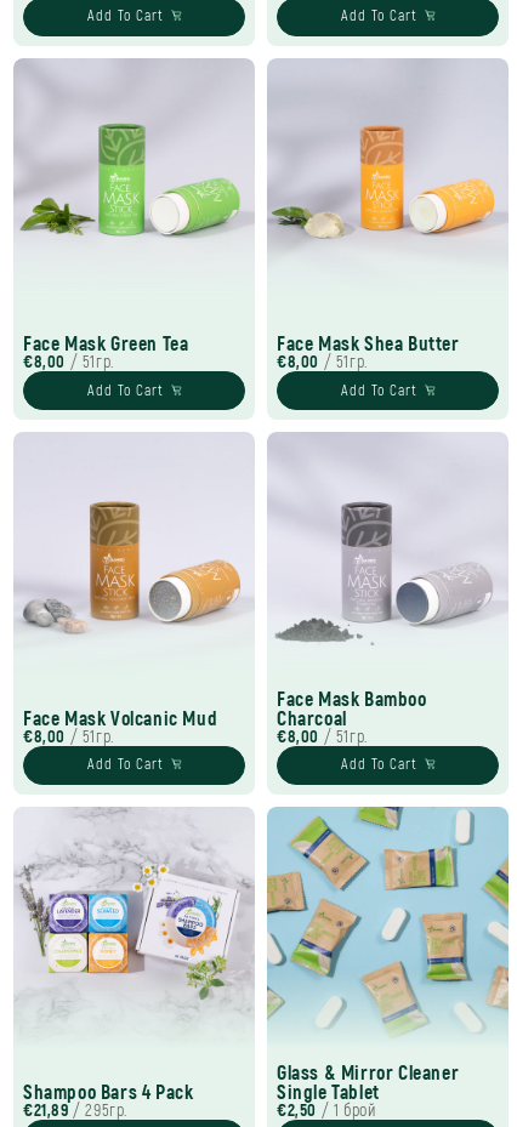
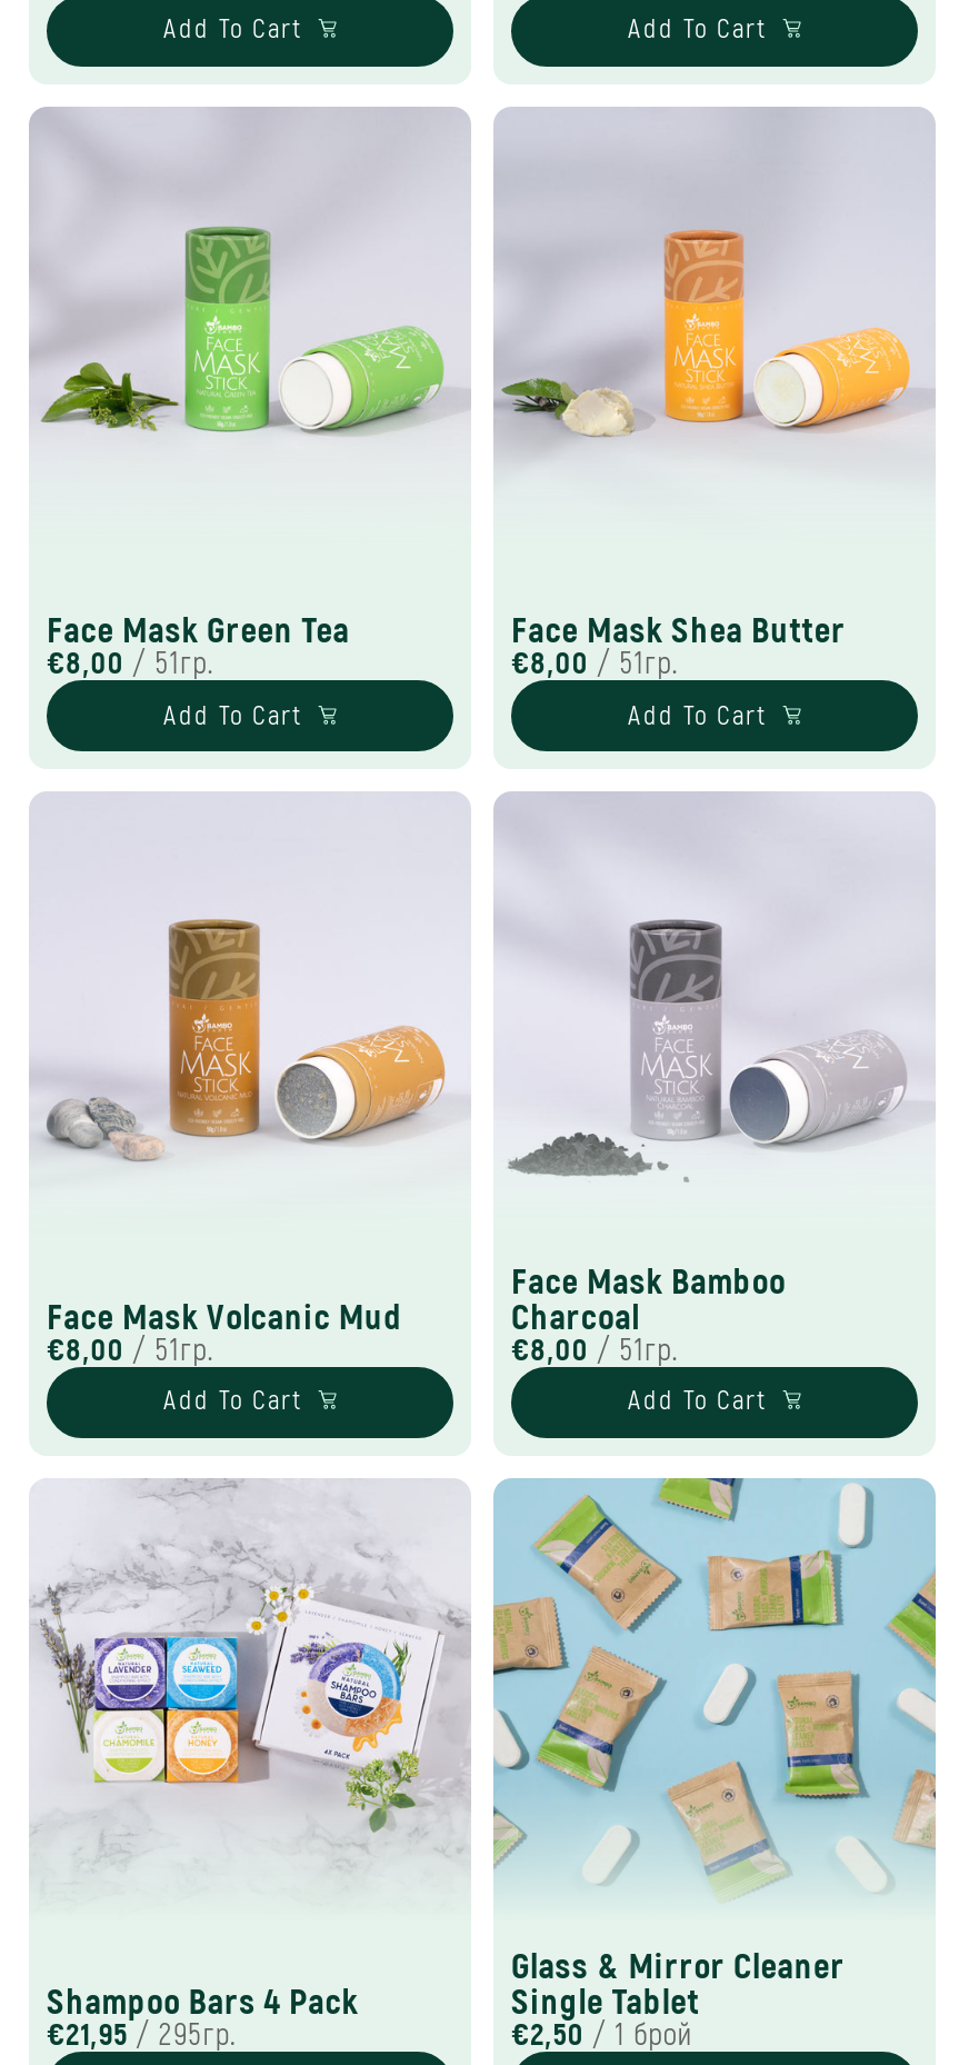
[23,1100,129,1121] €21,89 / 295гр. -> [47,2016,238,2054] €21,95 / 295гр.

